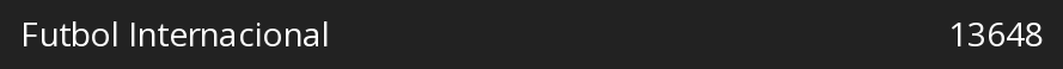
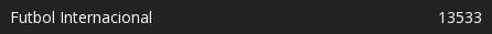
[948,10,1044,55] 13648 -> [438,6,482,27] 13533

